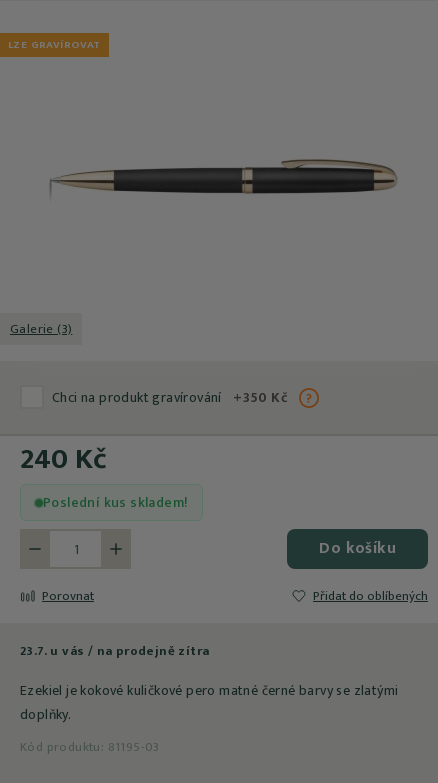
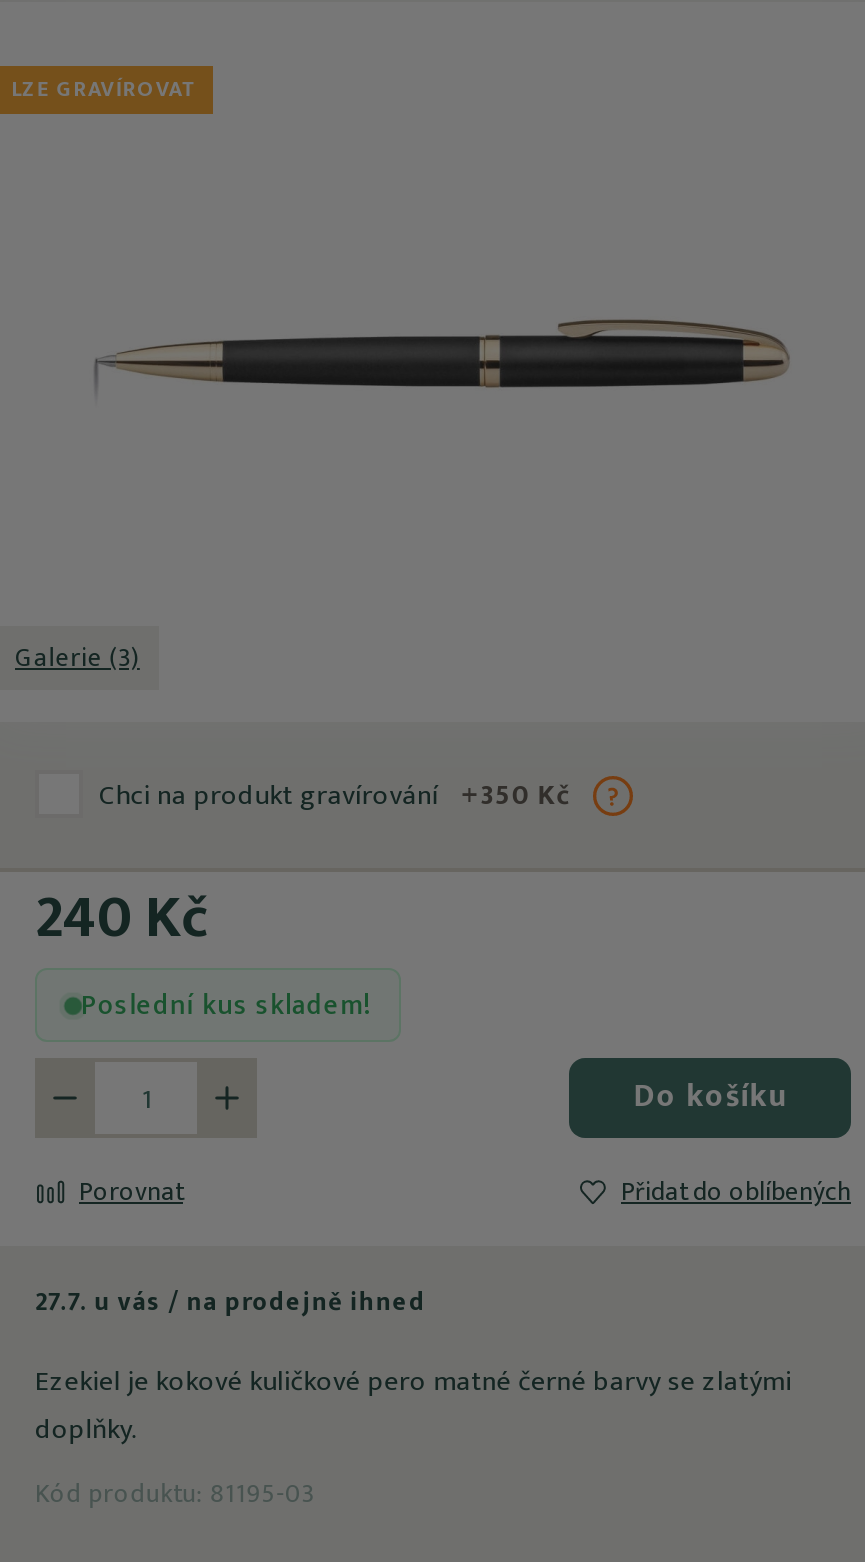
[20,640,209,662] 23.7. u vás / na prodejně zítra -> [35,1280,426,1324] 27.7. u vás / na prodejně ihned

